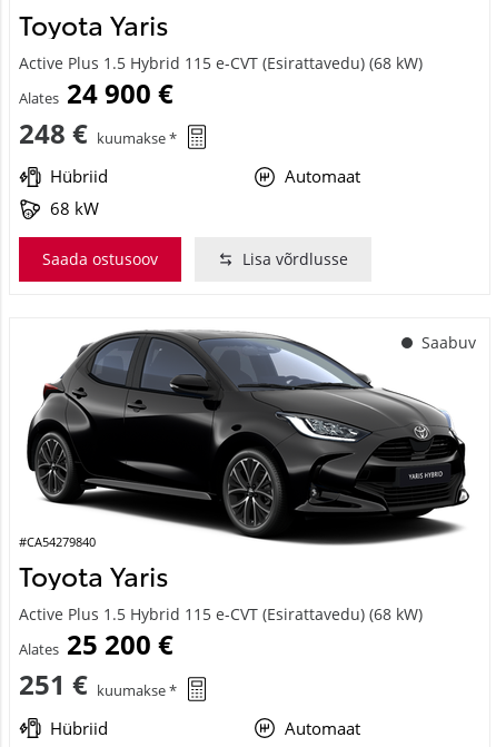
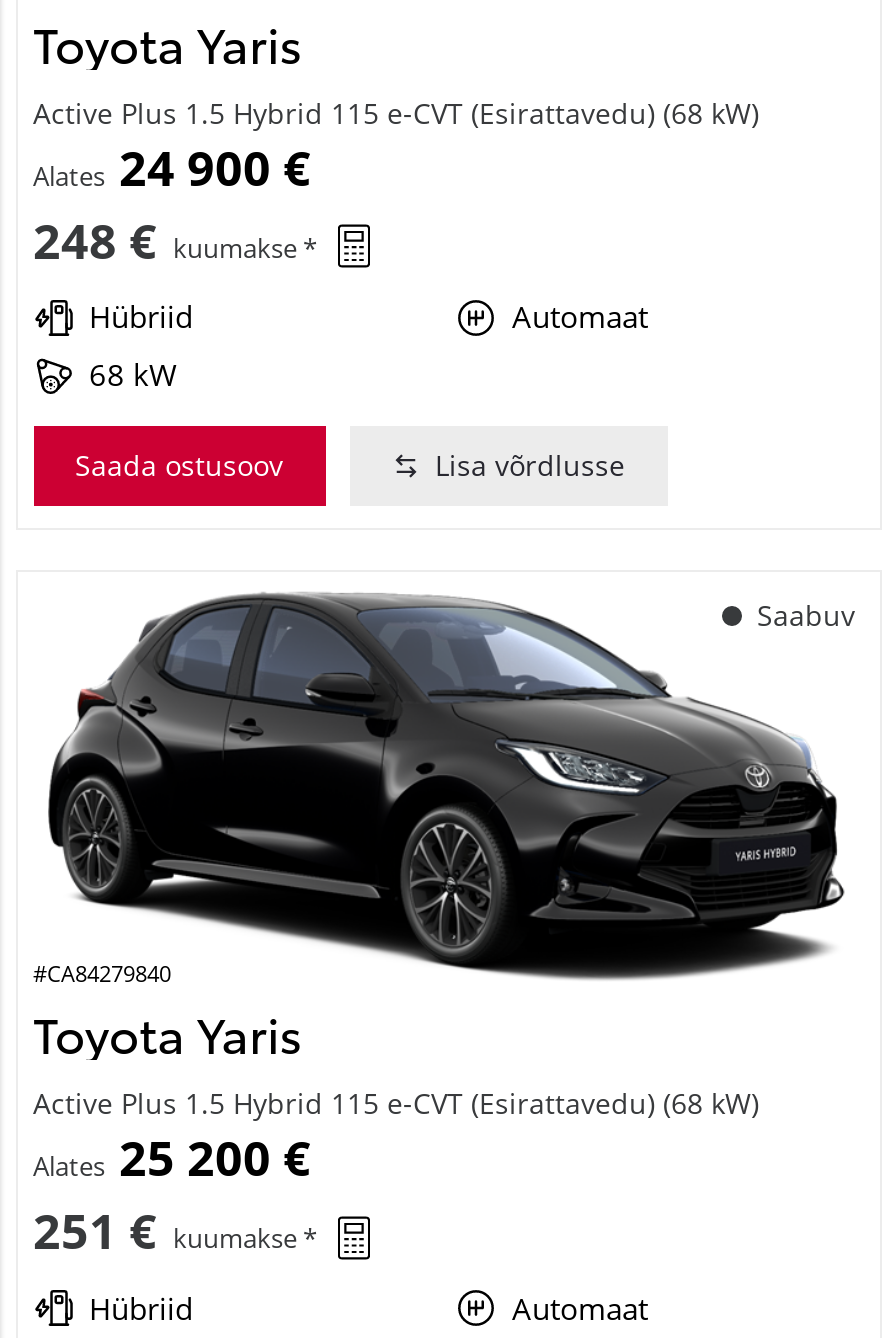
[18,534,95,550] #CA54279840 -> [33,959,171,989] #CA84279840

